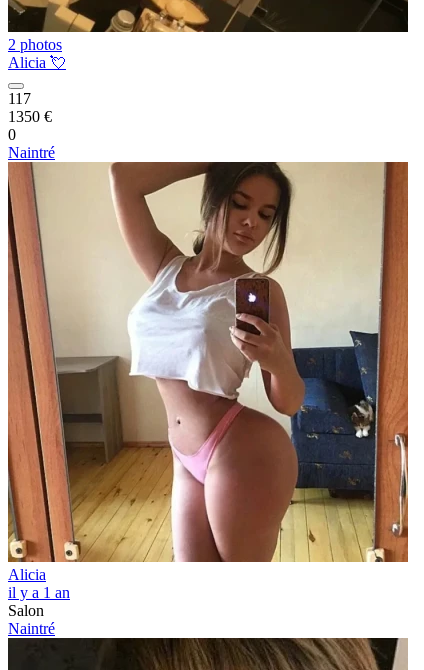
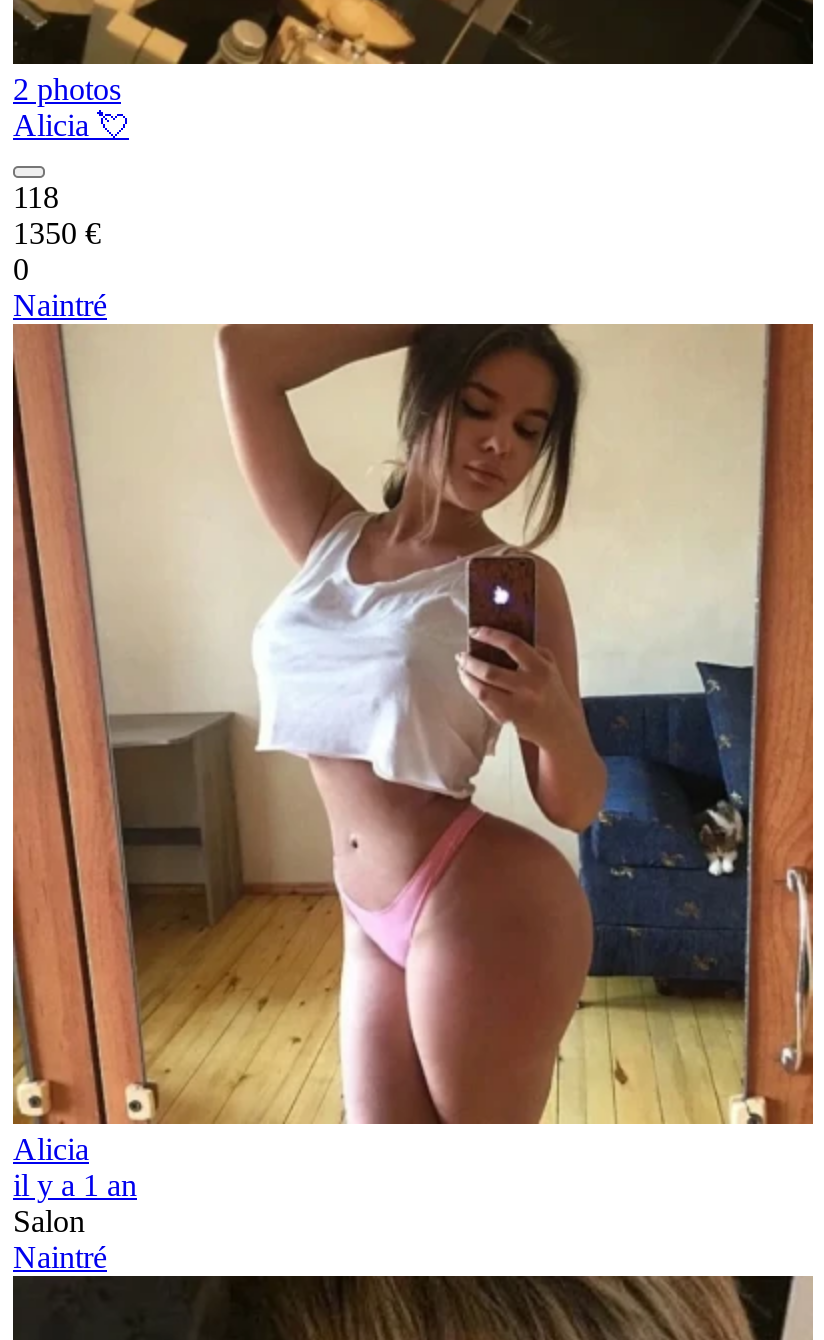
[8,90,31,107] 117 -> [13,180,59,214] 118

